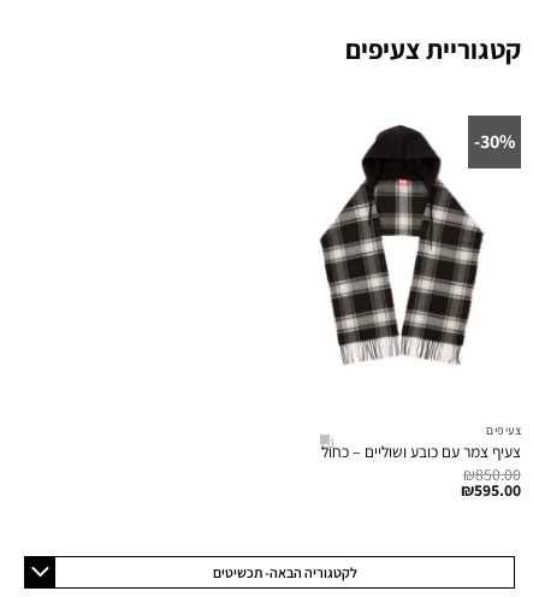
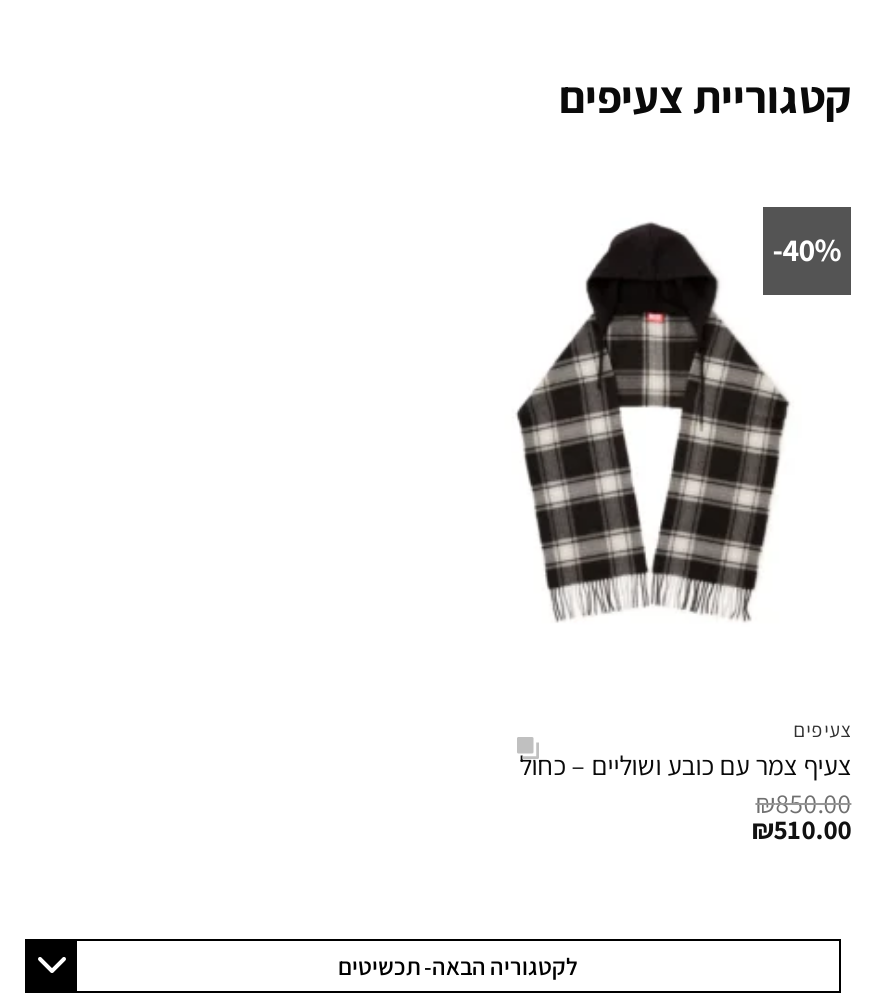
[480,129,516,154] 30%- -> [782,230,842,272] 40%-
[461,479,521,500] ₪595.00 -> [751,810,851,846] ₪510.00

